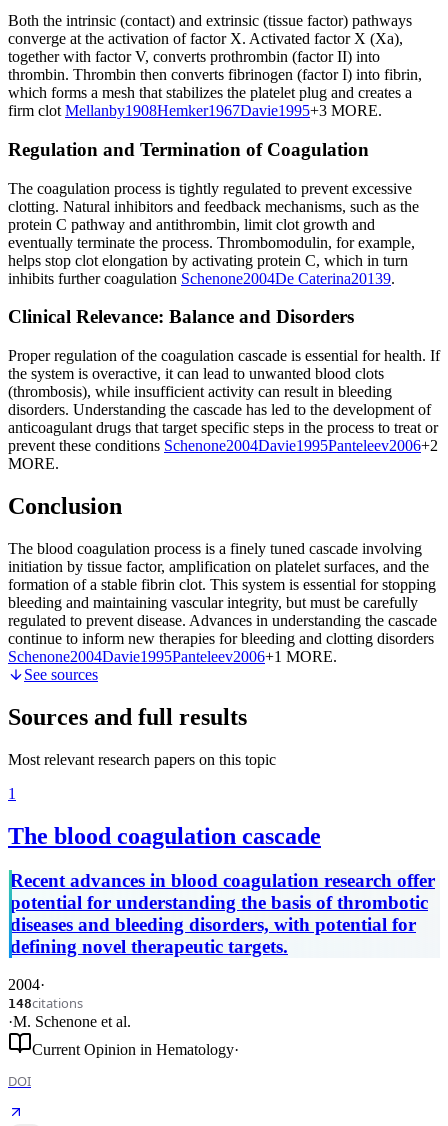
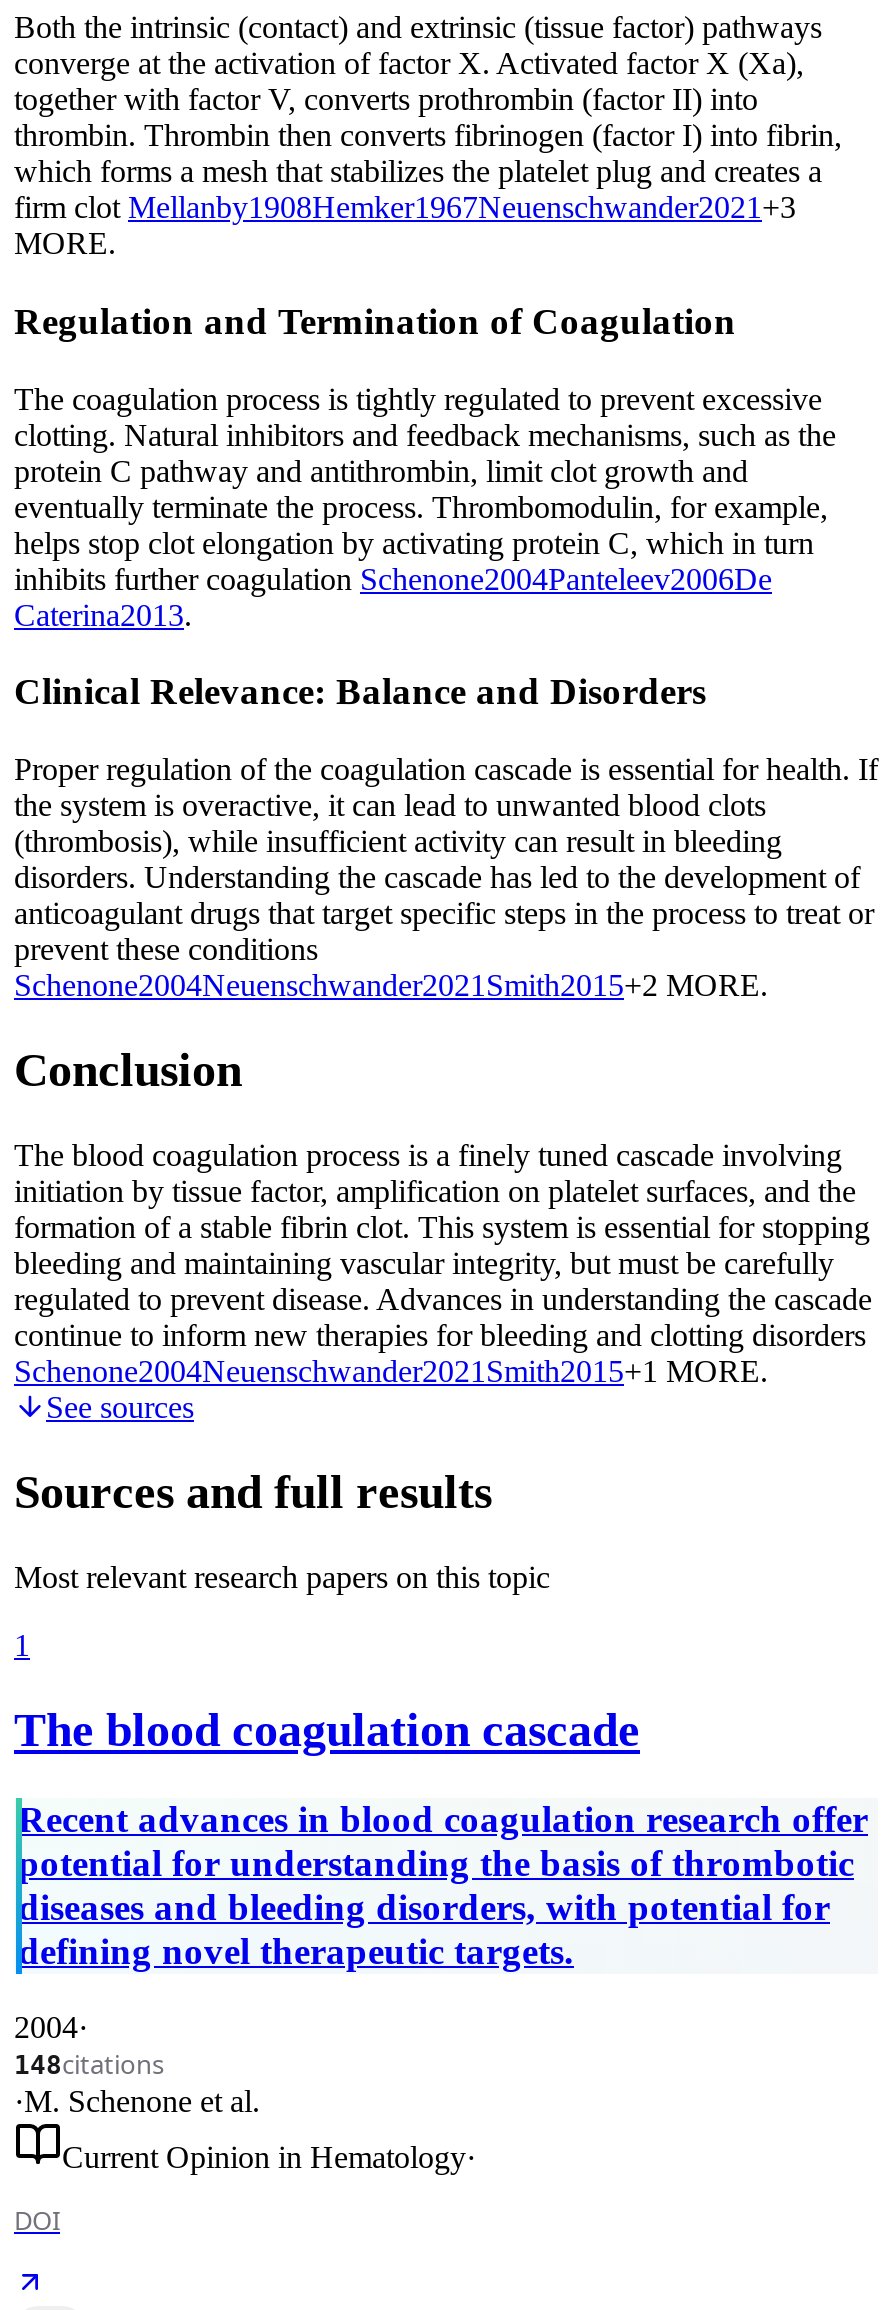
[8,102,382,119] firm clot Mellanby1908Hemker1967Davie1995+3 MORE. -> [14,191,796,261] firm clot Mellanby1908Hemker1967Neuenschwander2021 +3 | MORE.
[8,270,395,287] inhibits further coagulation Schenone2004De Caterina20139. -> [14,561,772,631] inhibits further coagulation Schenone2004Panteleev2006De | Caterina2013.
[8,437,438,472] prevent these conditions Schenone2004Davie1995Panteleev2006+2 | MORE. -> [14,932,768,1002] prevent these conditions | Schenone2004Neuenschwander2021 Smith2015+2 MORE.
[8,648,337,665] Schenone2004Davie1995 Panteleev2006+1 MORE. -> [14,1354,768,1388] Schenone2004Neuenschwander2021 Smith2015+1 MORE.

